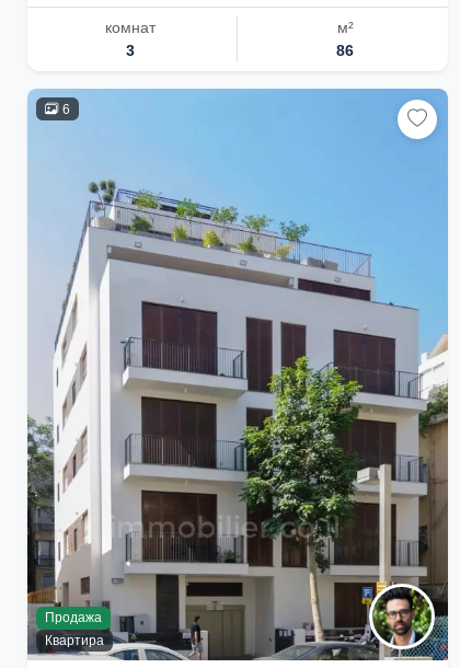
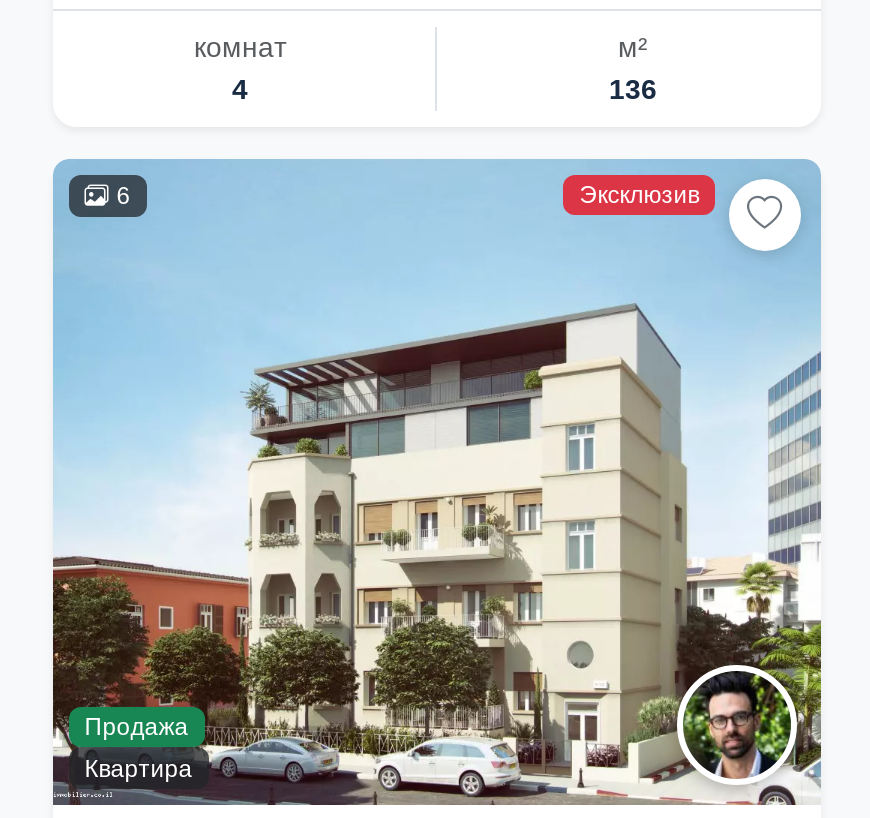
[125,42,134,59] 3 -> [232,73,248,105] 4
[336,42,354,59] 86 -> [579,73,699,209] 136 | Эксклюзив
[26,91,449,661] [image] -> [53,163,823,807] [image]

